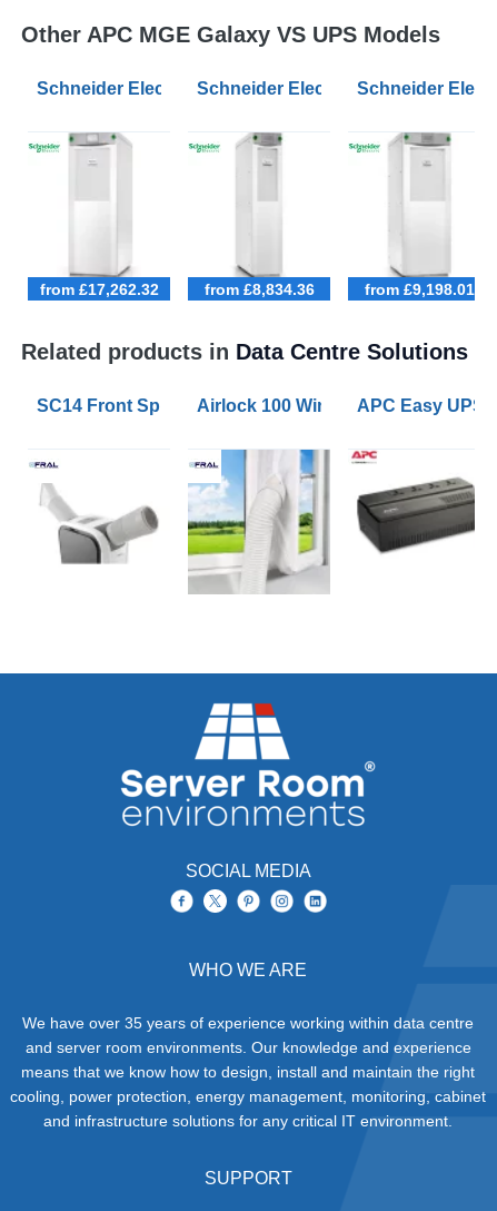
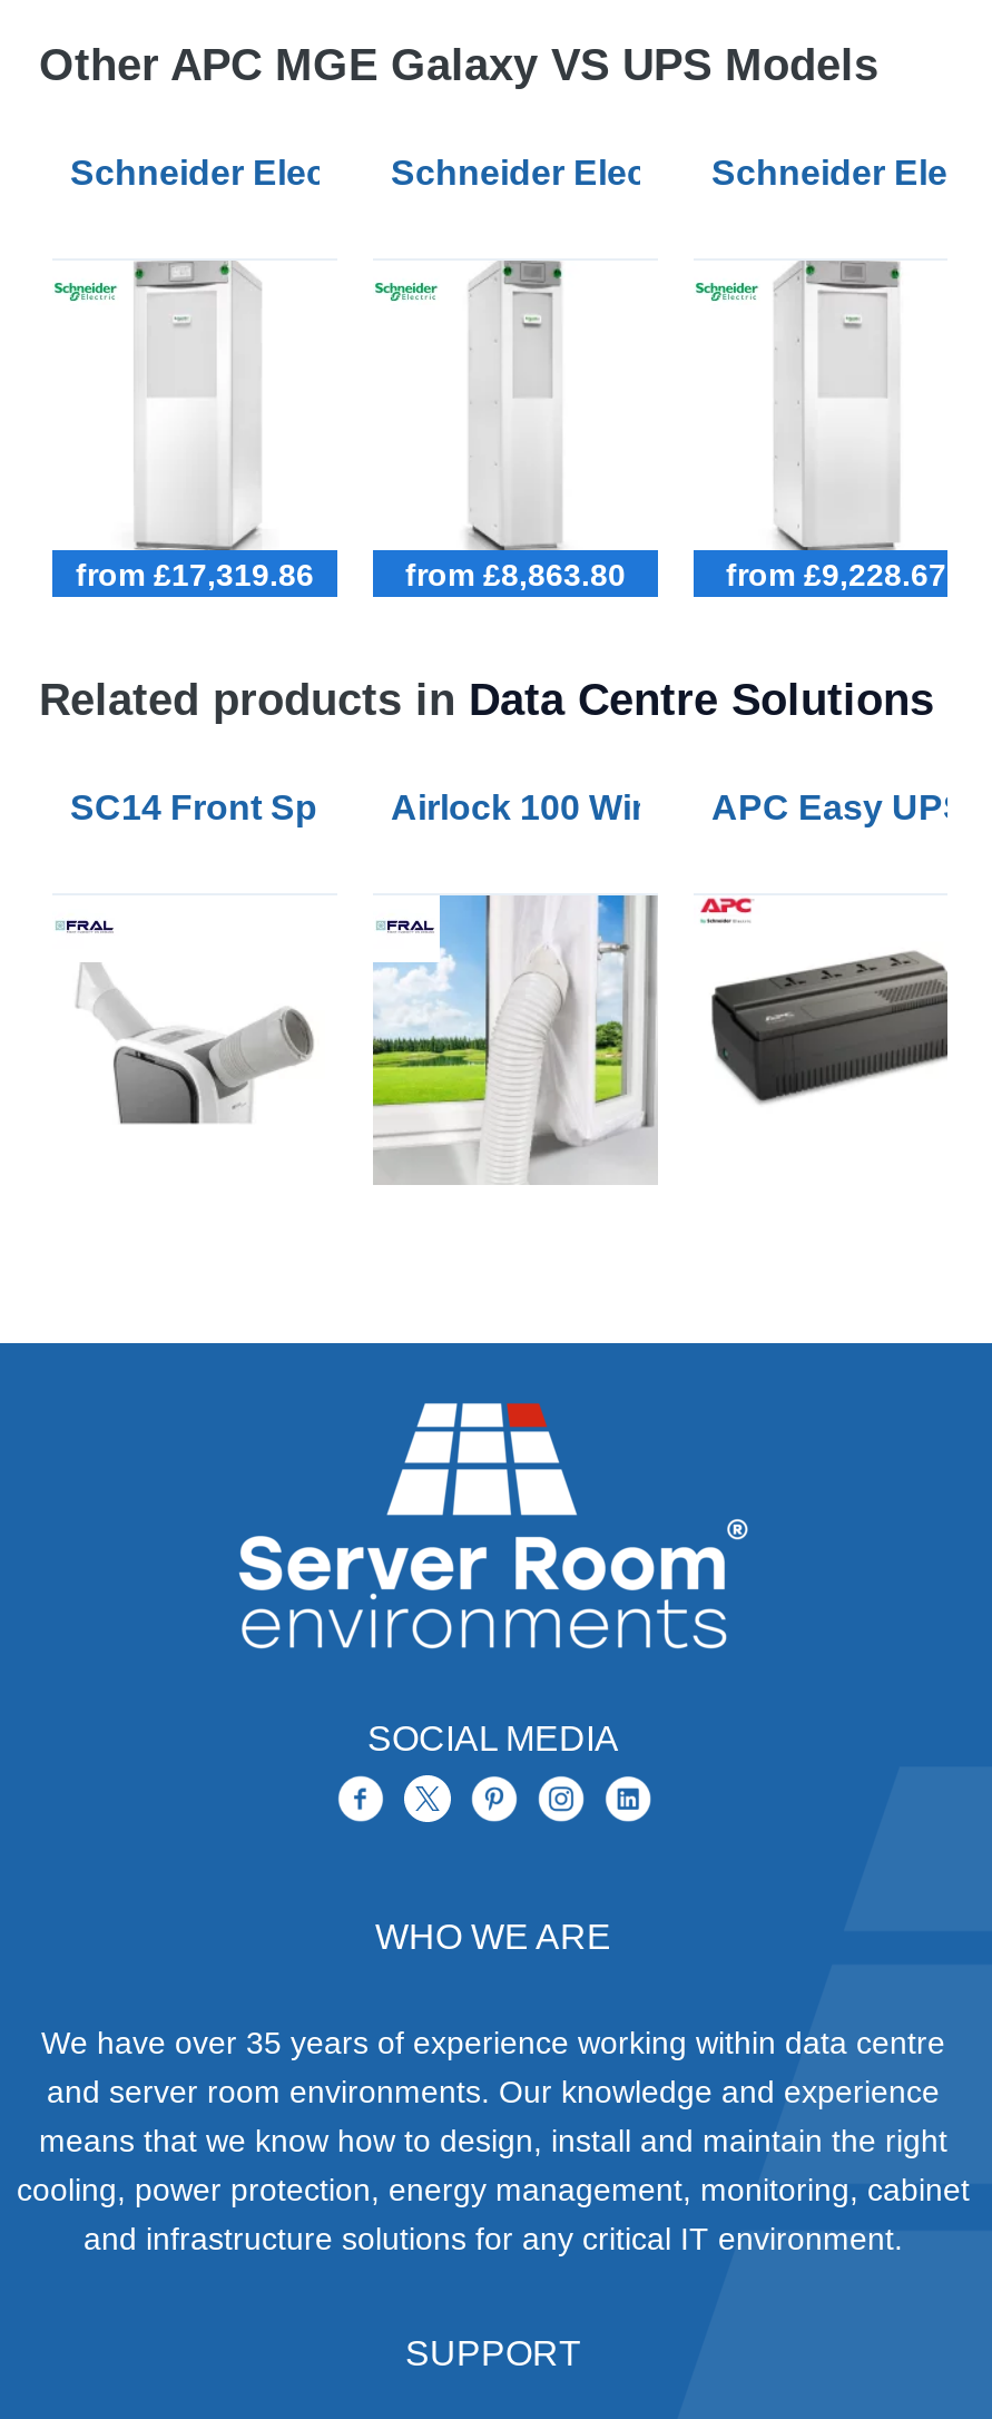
[39,280,158,298] from £17,262.32 -> [76,557,314,592] from £17,319.86
[204,280,314,298] from £8,834.36 -> [405,557,626,592] from £8,863.80
[364,280,474,298] from £9,198.01 -> [726,557,946,592] from £9,228.67

